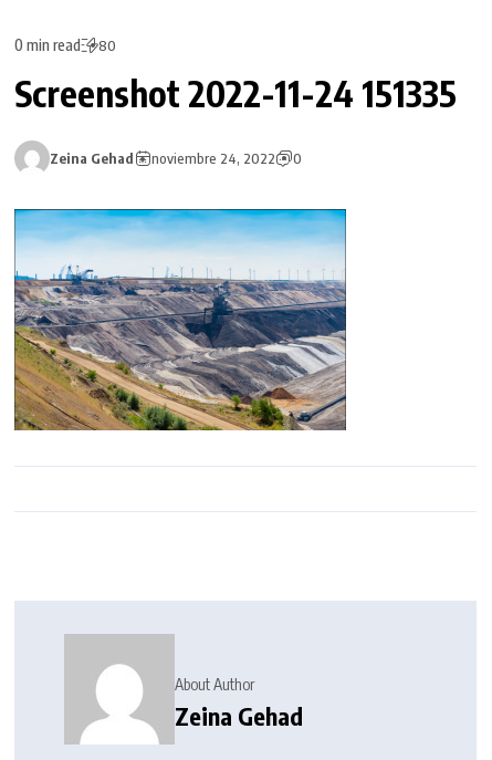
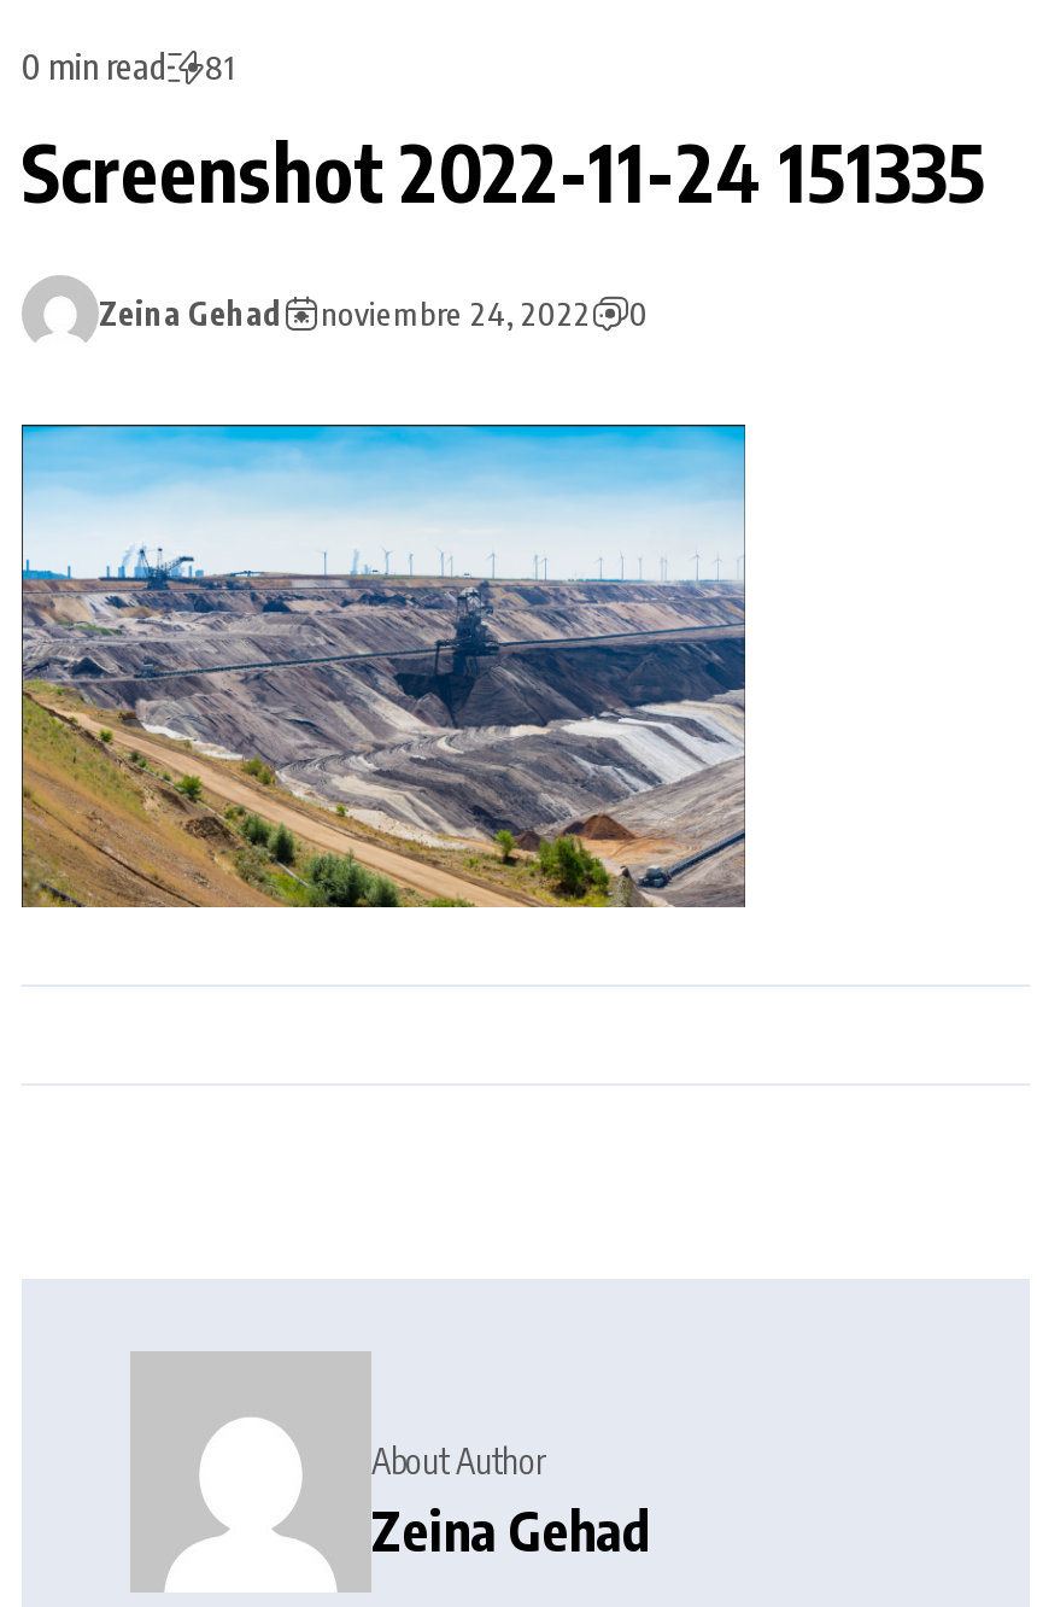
[14,35,116,54] 0 min read 80 -> [22,46,234,87] 0 min read 81

